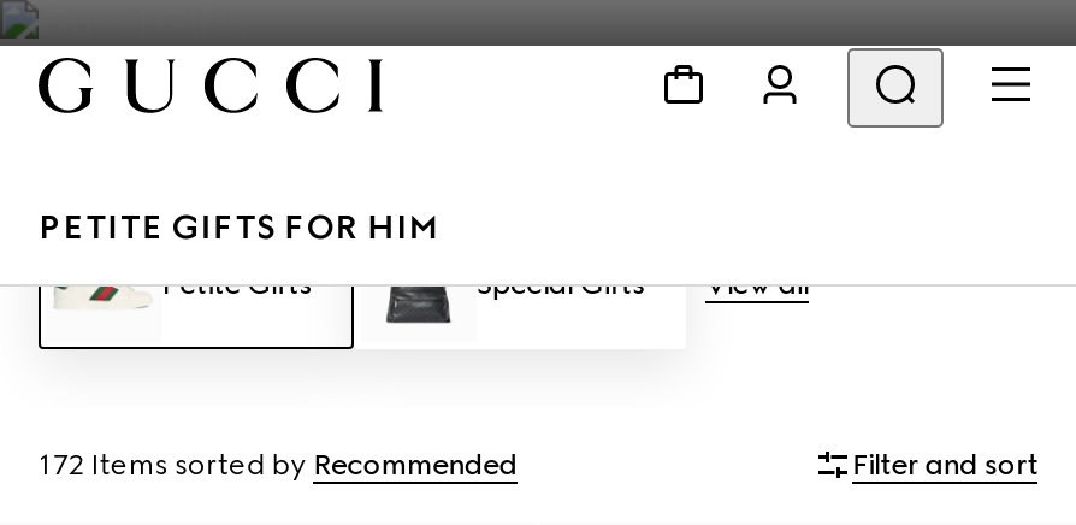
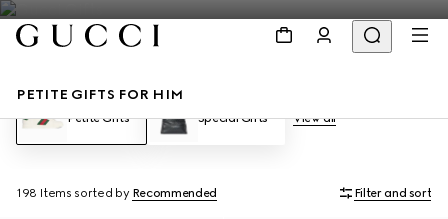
[39,448,517,482] 172 Items sorted by Recommended -> [16,186,217,200] 198 Items sorted by Recommended

